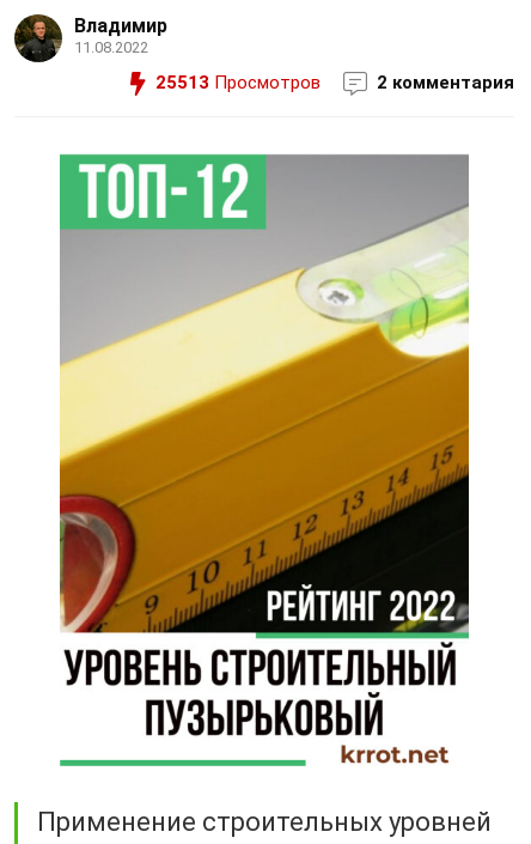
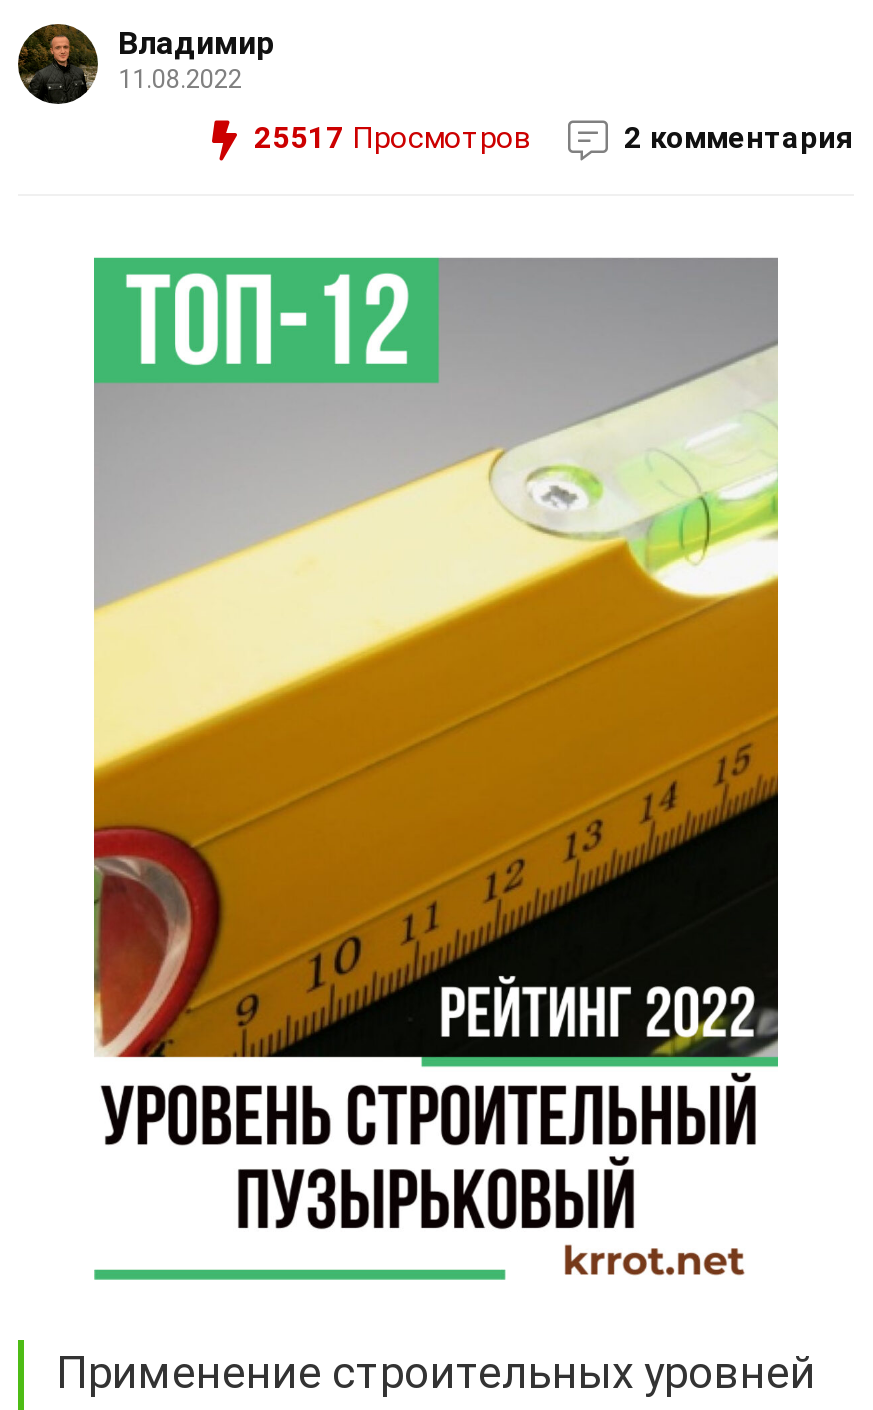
[155,72,321,93] 25513 Просмотров -> [254,120,530,156] 25517 Просмотров

